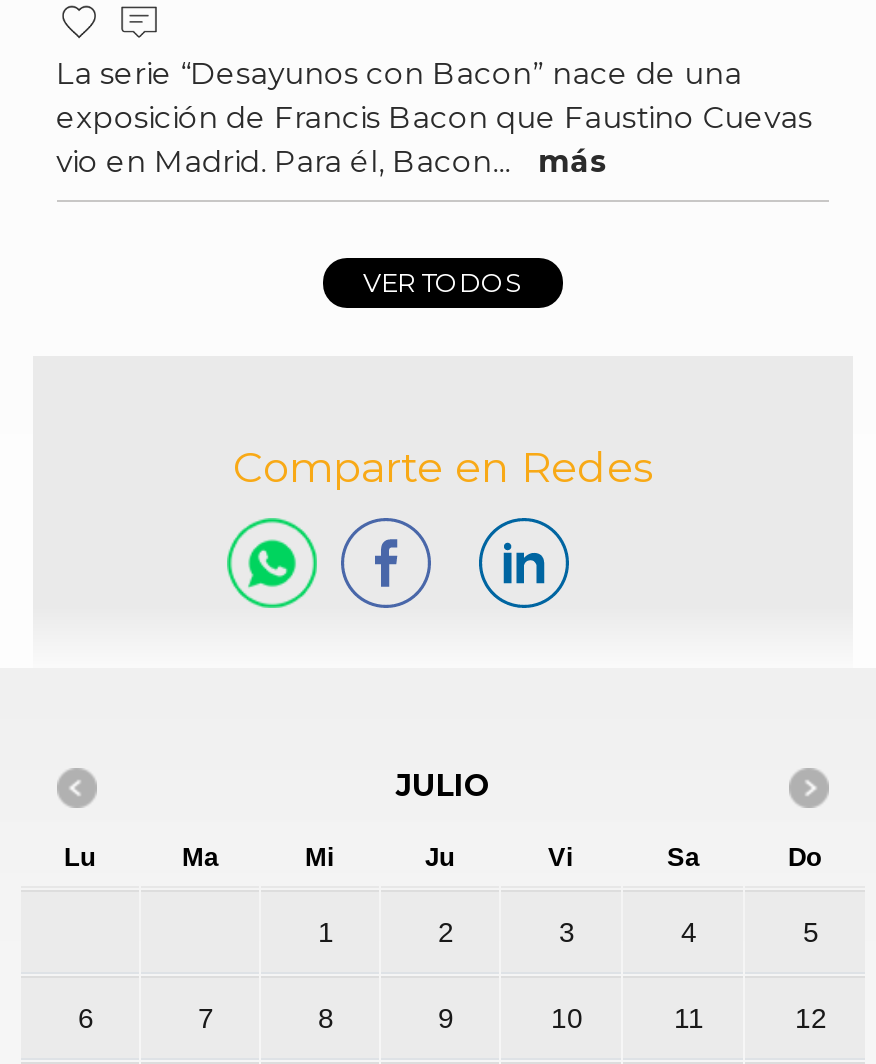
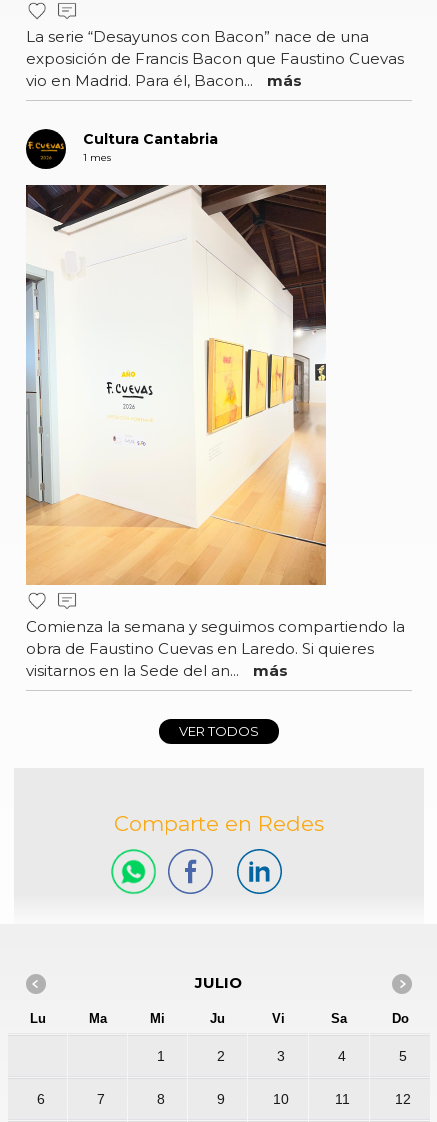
none -> [25,128,218,170] [image] | Cultura Cantabria | 1 mes
none -> [25,184,405,680] [image] | Comienza la semana y seguimos compartiendo la | obra de Faustino Cuevas en Laredo. Si quieres | visitarnos en la Sede del an... más

